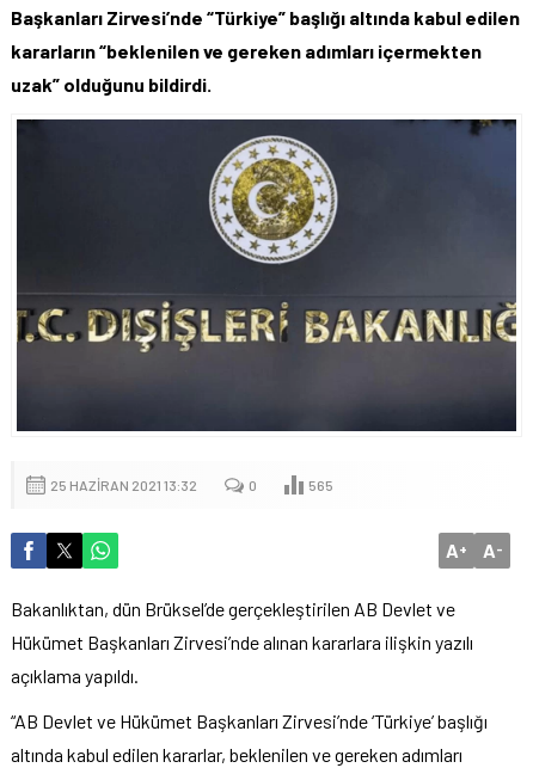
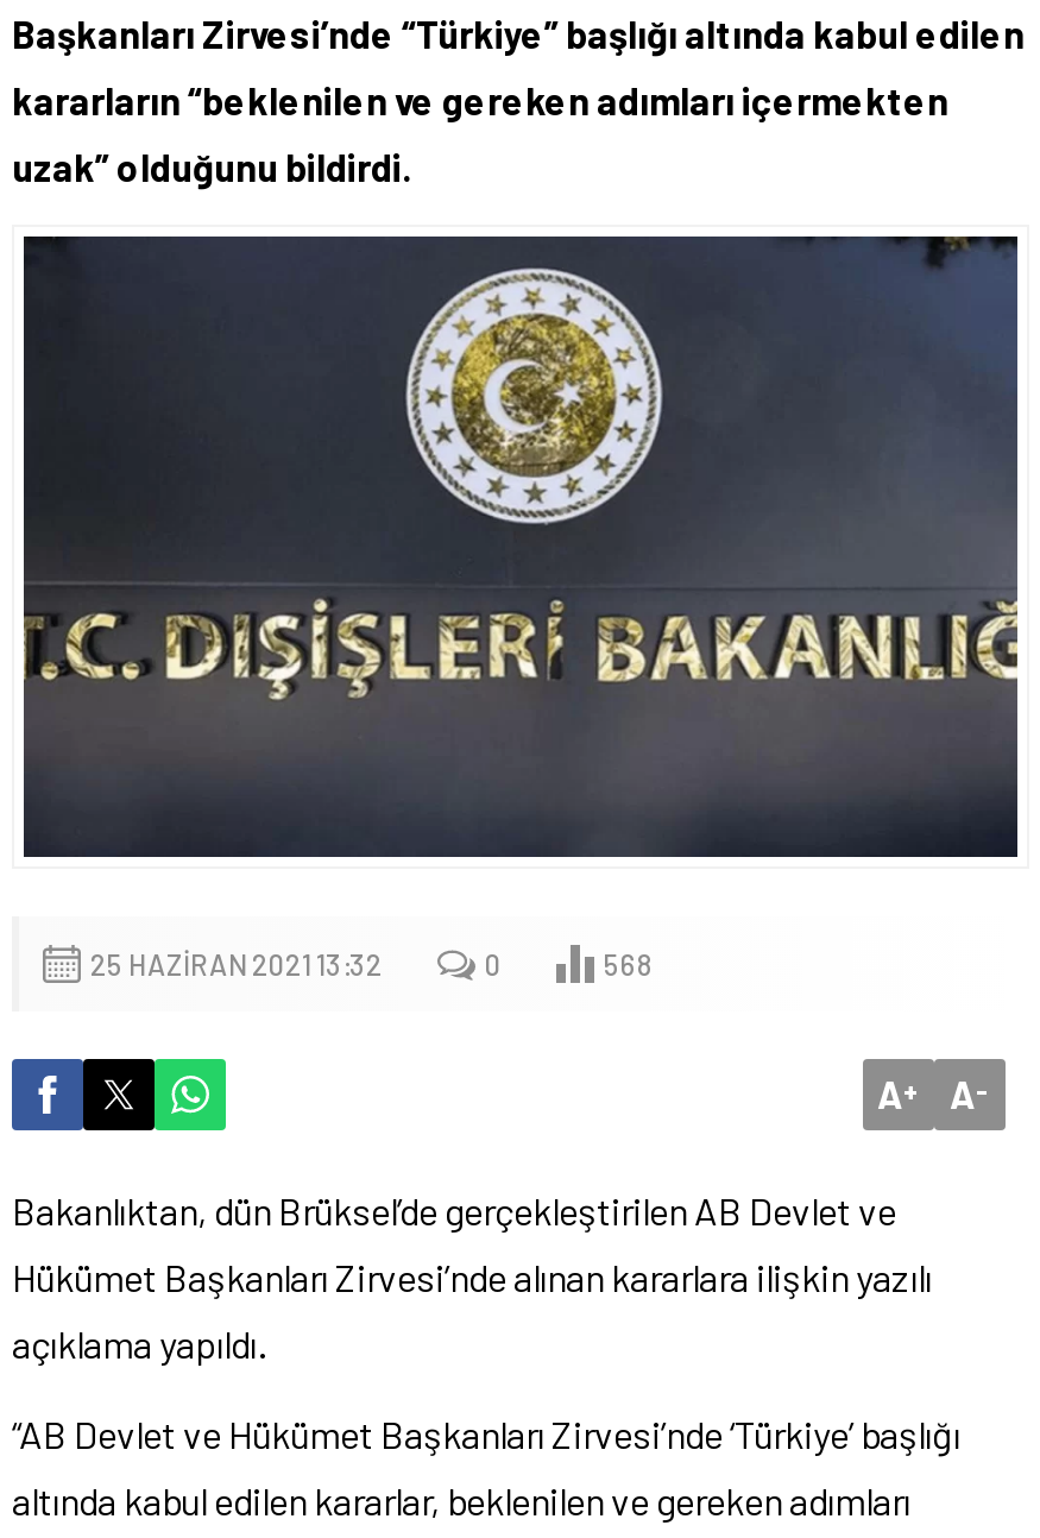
[308,477,333,494] 565 -> [604,948,654,981] 568

